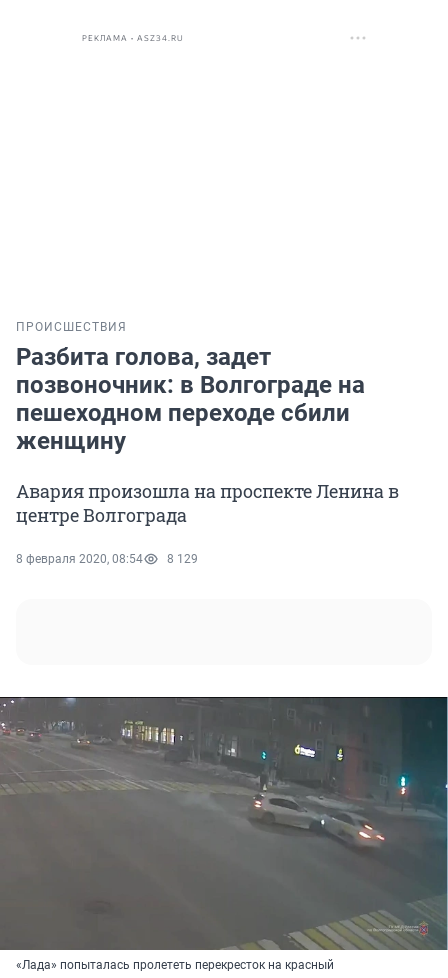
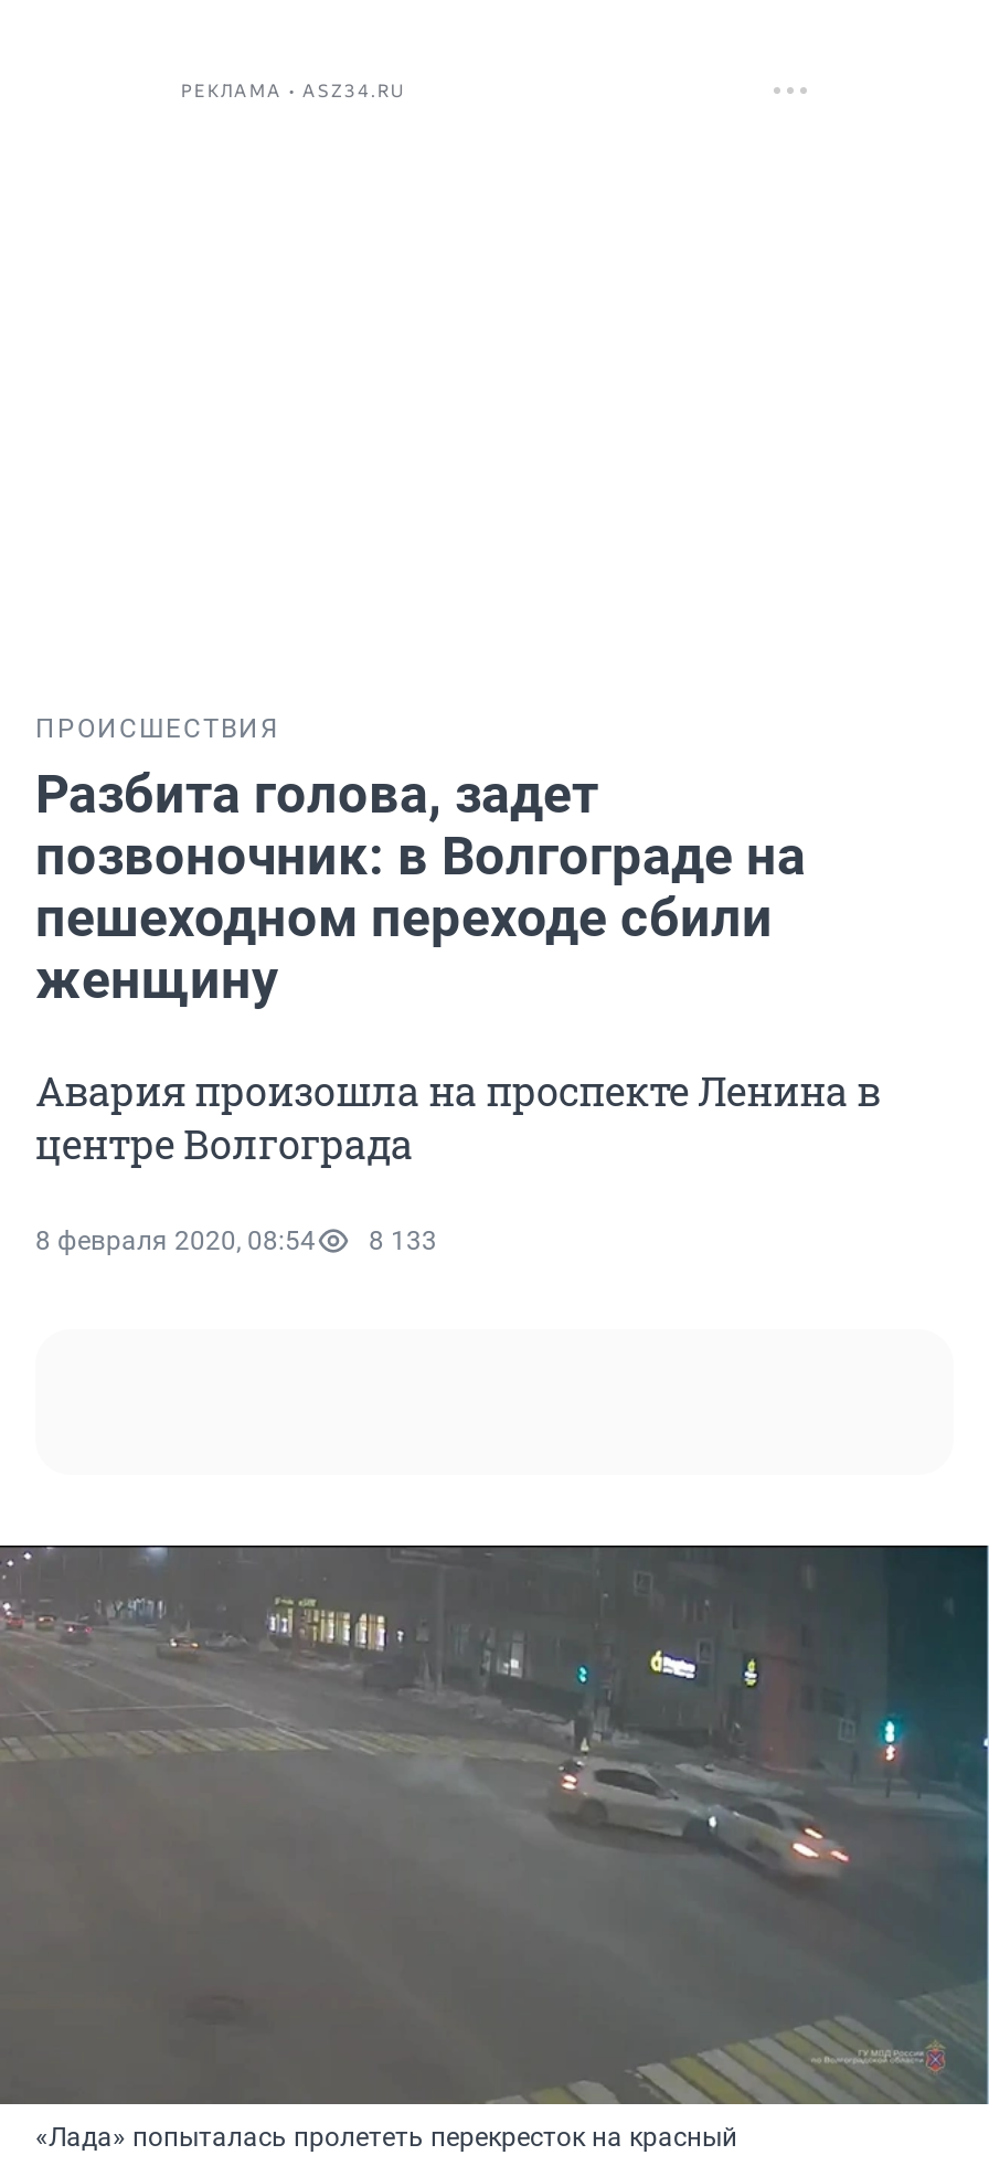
[16,552,198,566] 8 февраля 2020, 08:54 8 129 -> [35,1226,437,1257] 8 февраля 2020, 08:54 8 133

